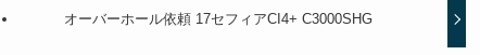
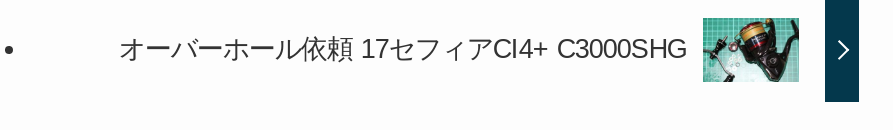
none -> [701,15,801,85] [image]

